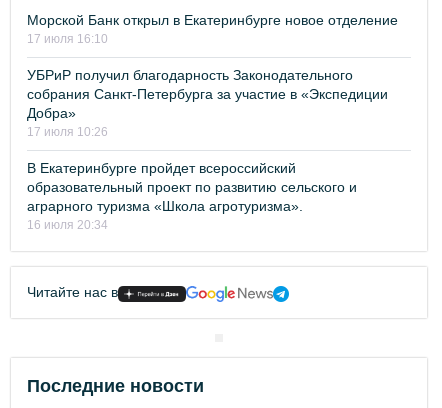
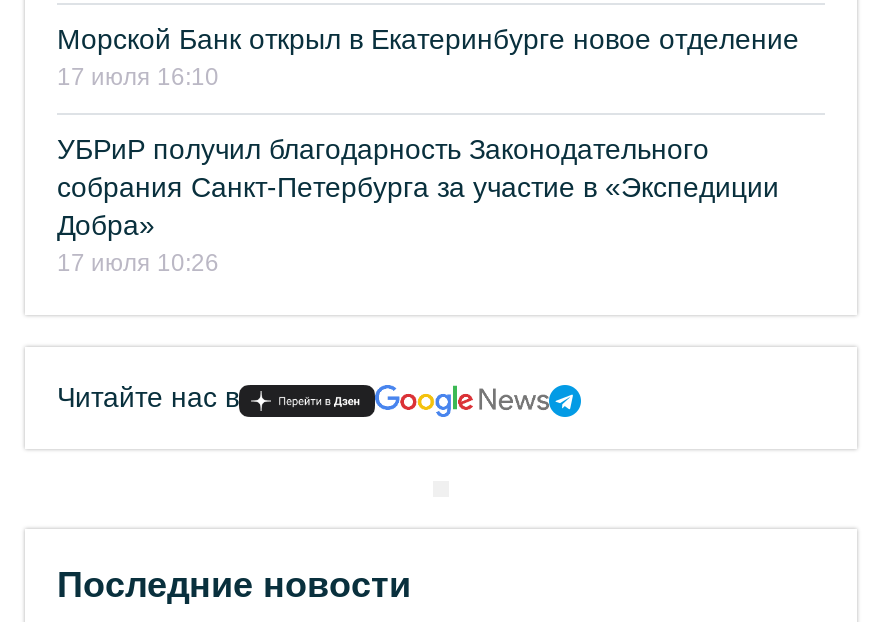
[27,160,357,232] В Екатеринбурге пройдет всероссийский | образовательный проект по развитию сельского и | аграрного туризма «Школа агротуризма». | 16 июля 20:34 -> none

